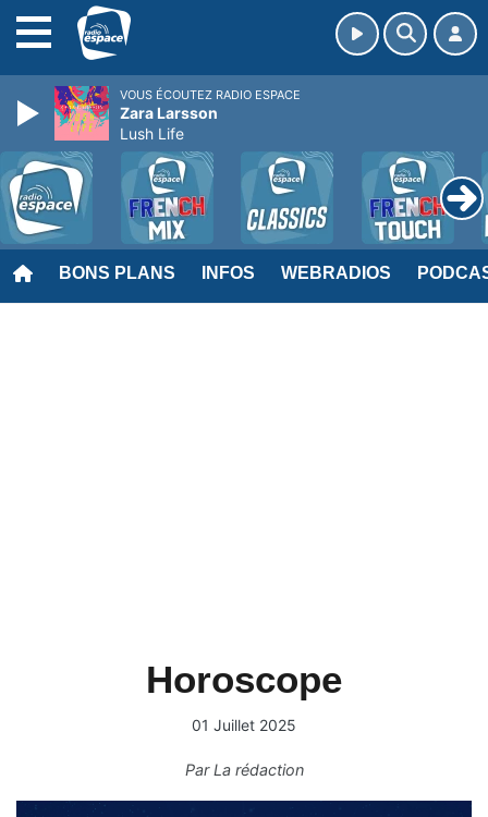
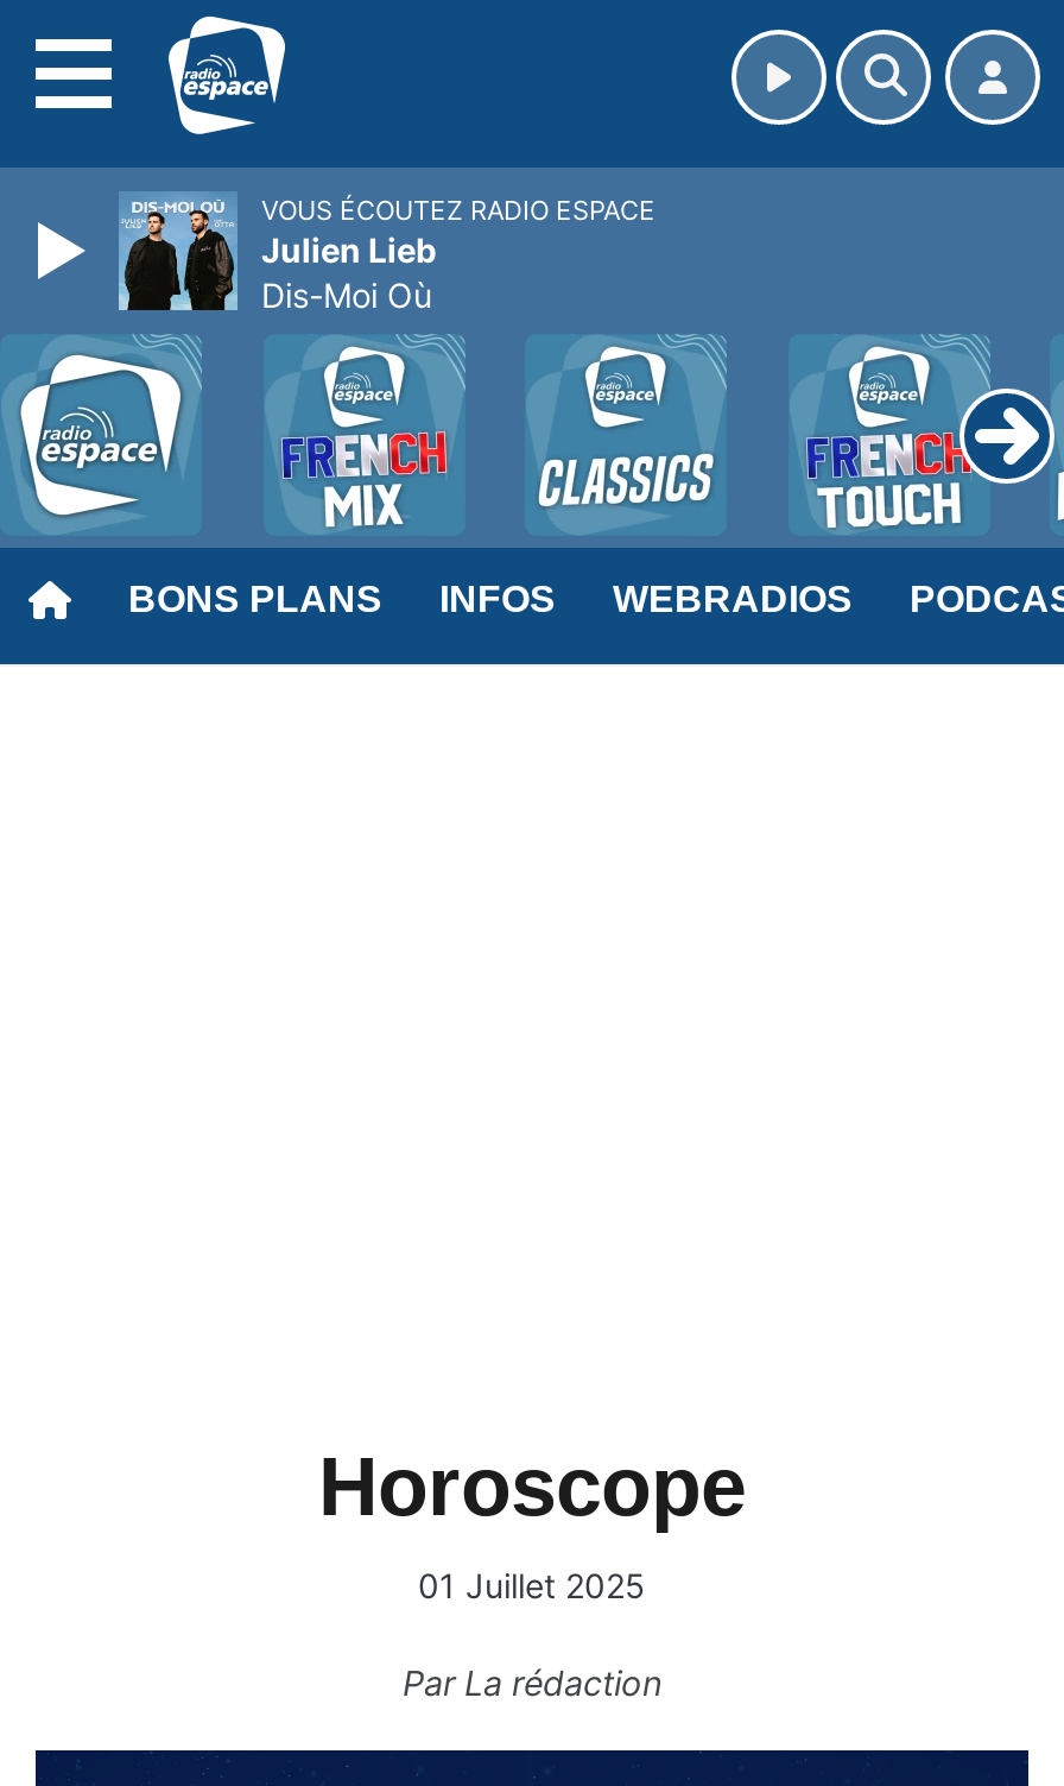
[53,85,218,143] [image] | Zara Larsson | Lush Life -> [119,191,437,315] [image] | Julien Lieb | Dis-Moi Où

